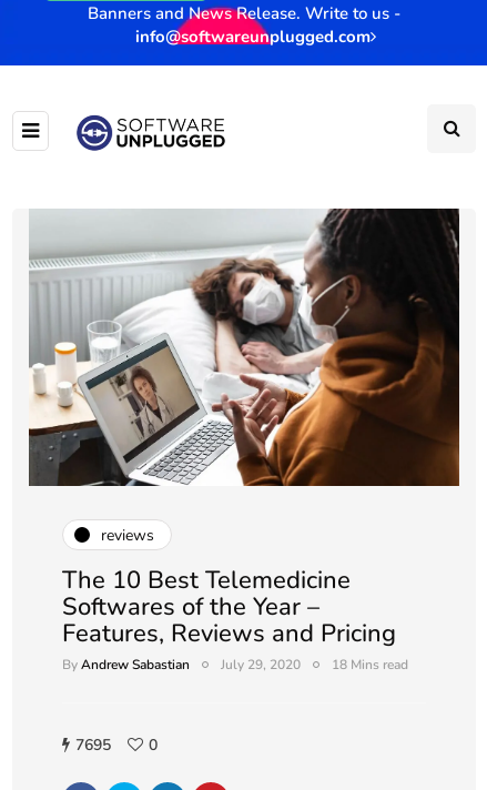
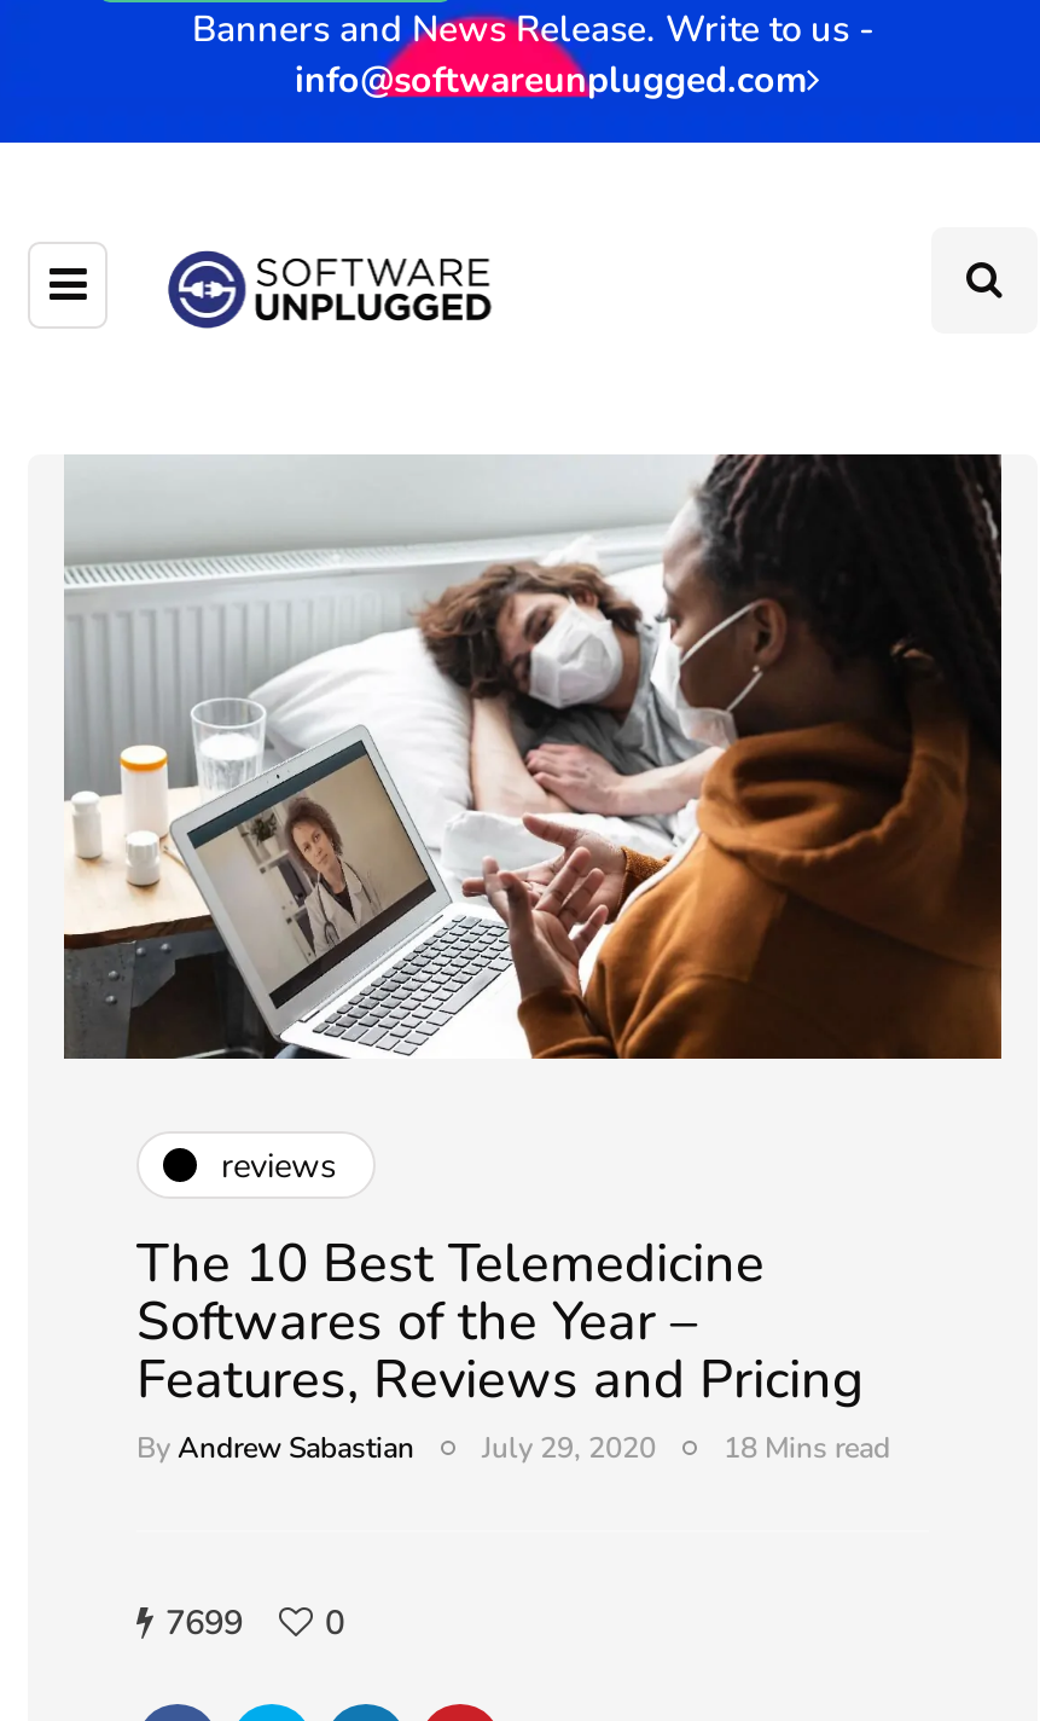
[75,735,158,756] 7695 0 -> [165,1600,344,1646] 7699 0

